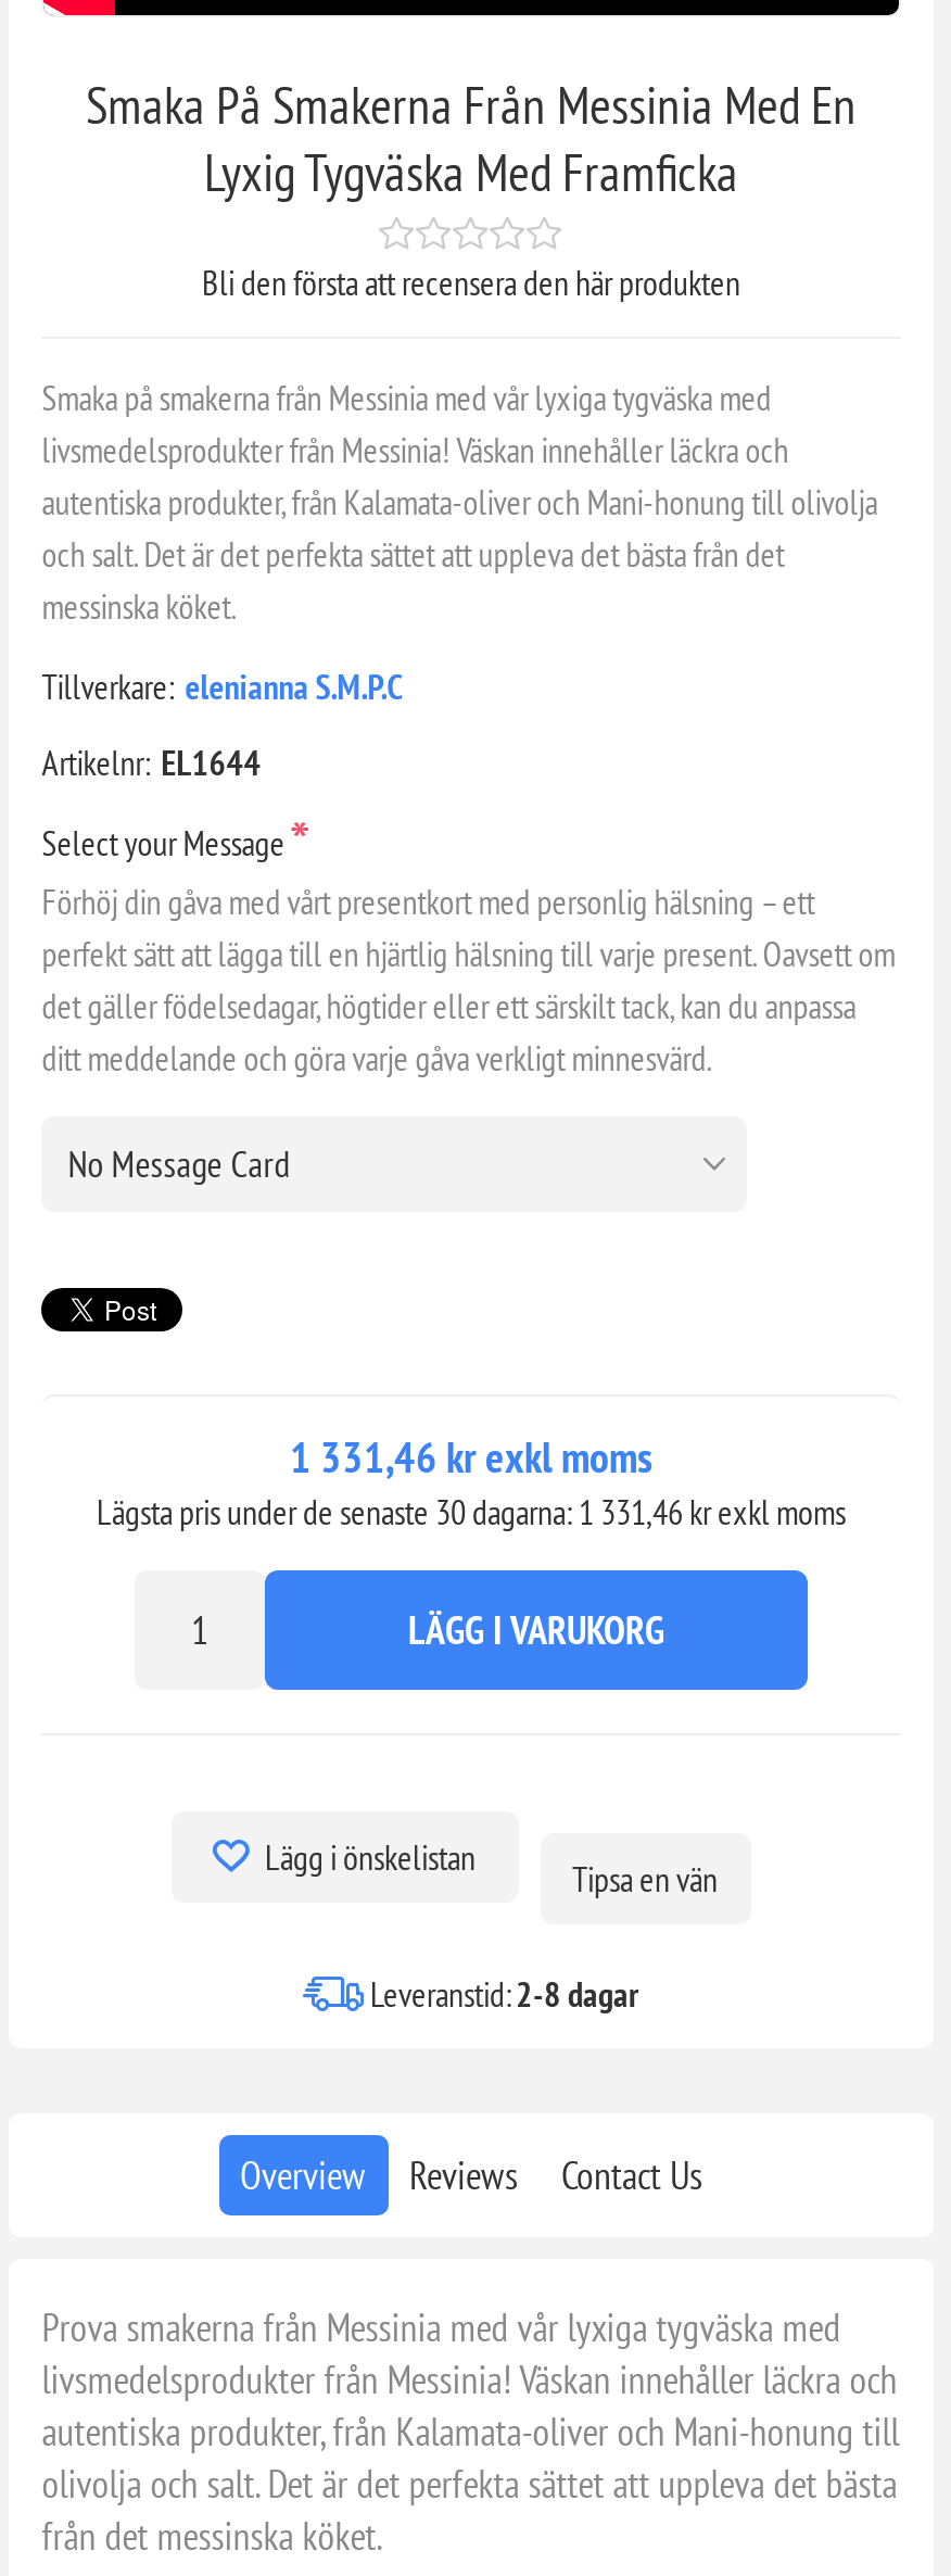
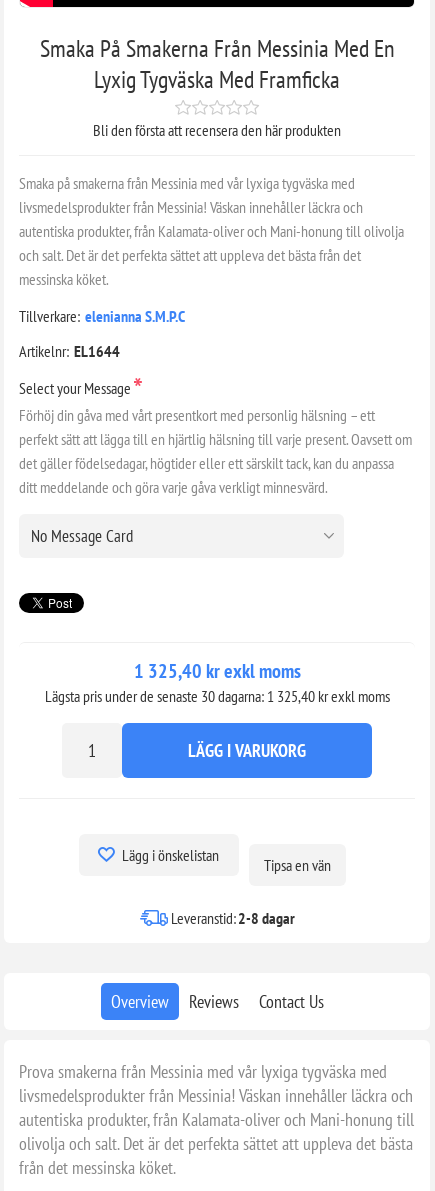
[290,1428,652,1485] 1 331,46 kr exkl moms -> [133,658,300,684] 1 325,40 kr exkl moms
[97,1489,846,1533] Lägsta pris under de senaste 30 dagarna: 1 331,46 kr exkl moms -> [44,686,389,706] Lägsta pris under de senaste 30 dagarna: 1 325,40 kr exkl moms

